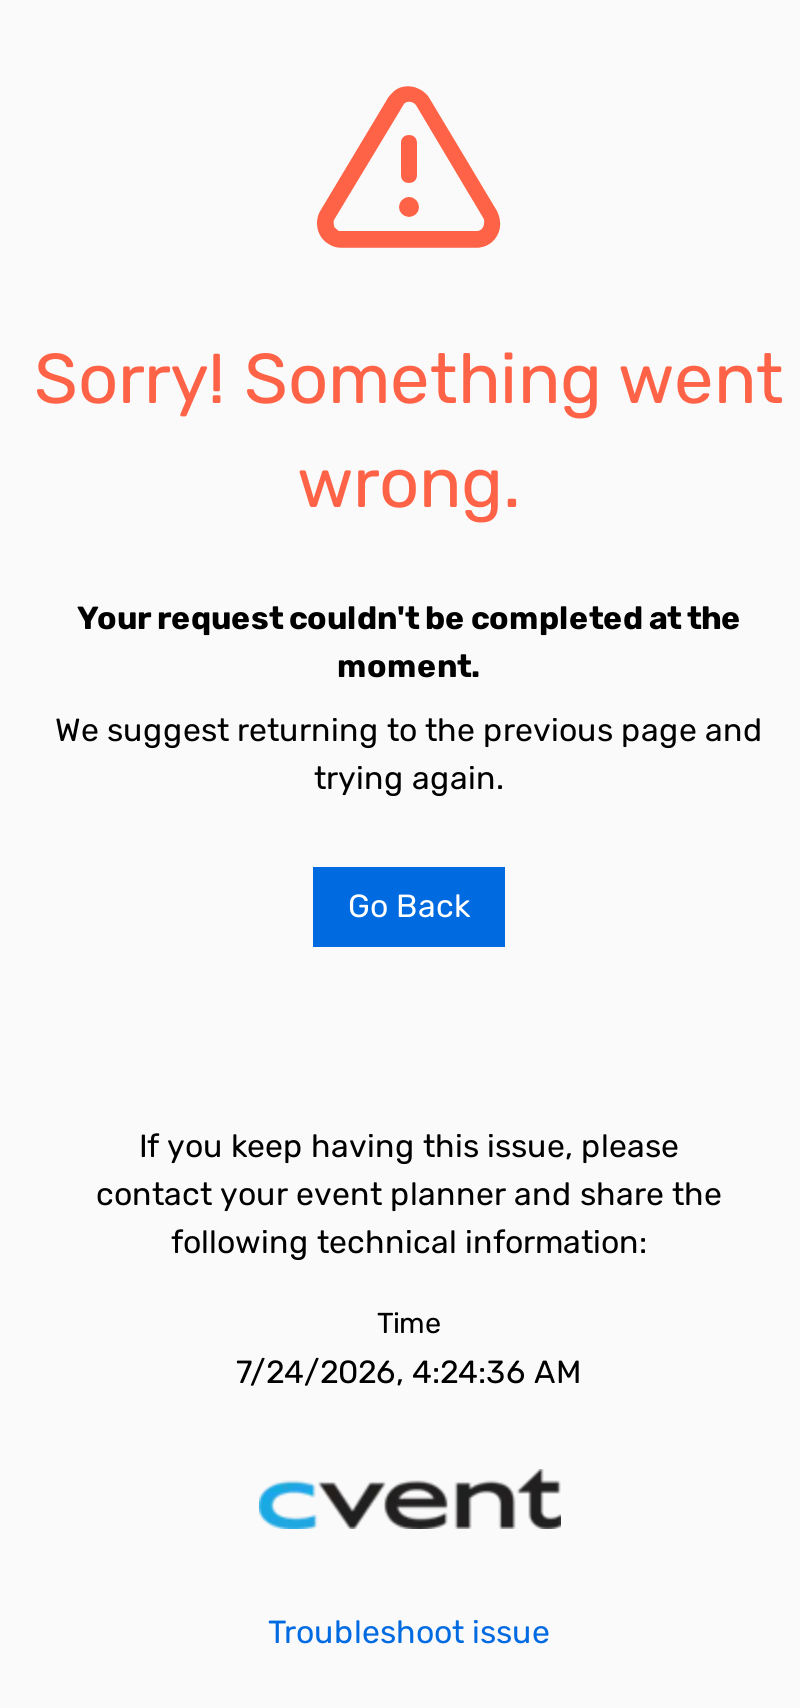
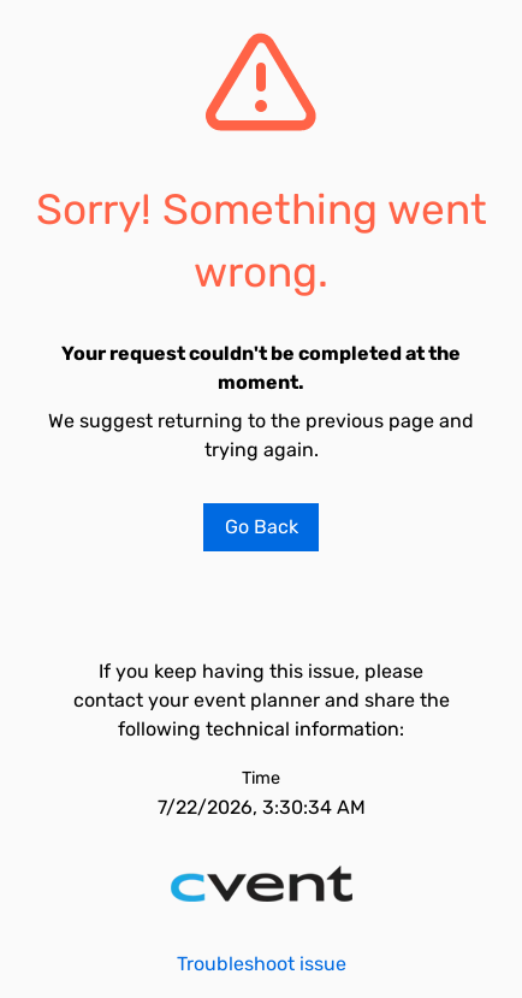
[236,1353,582,1391] 7/24/2026, 4:24:36 AM -> [157,796,365,819] 7/22/2026, 3:30:34 AM

